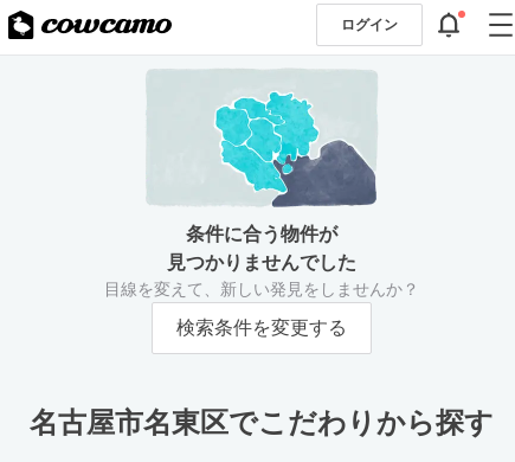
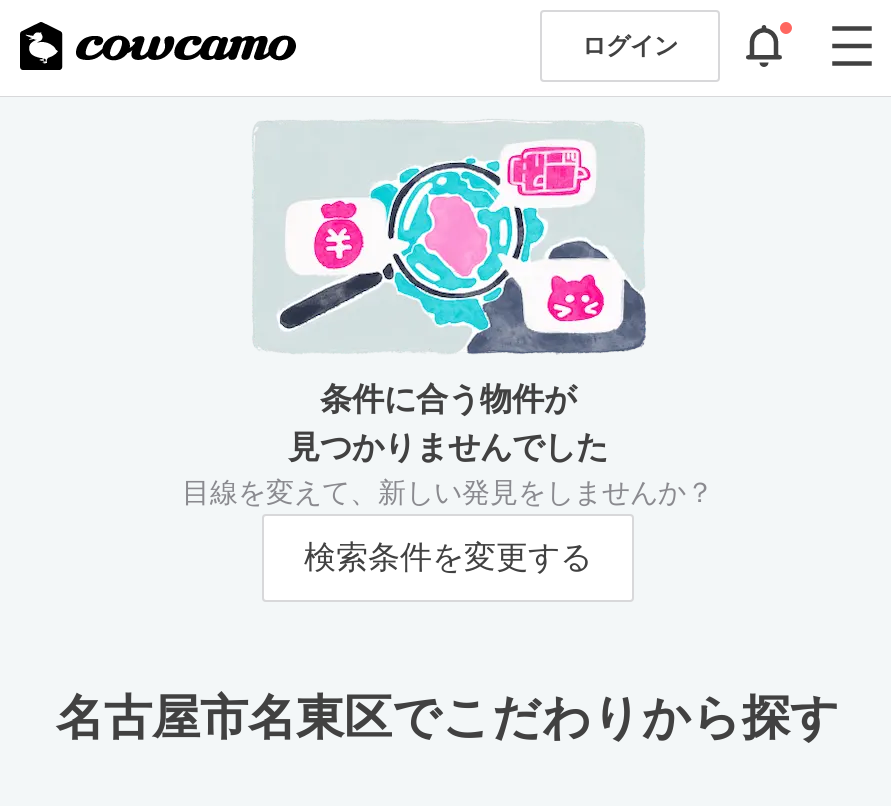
[163,82,379,206] [image] -> [278,140,648,354] [image]

